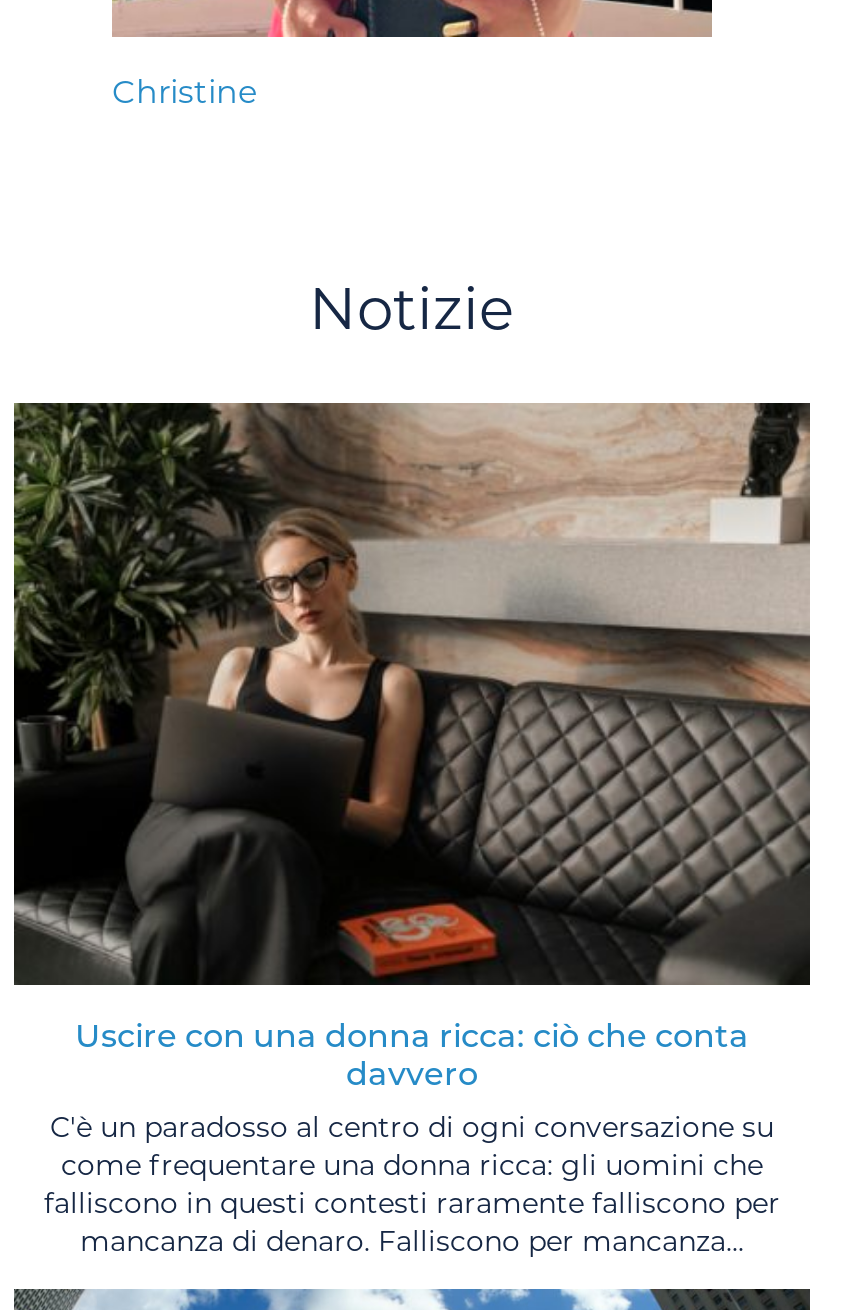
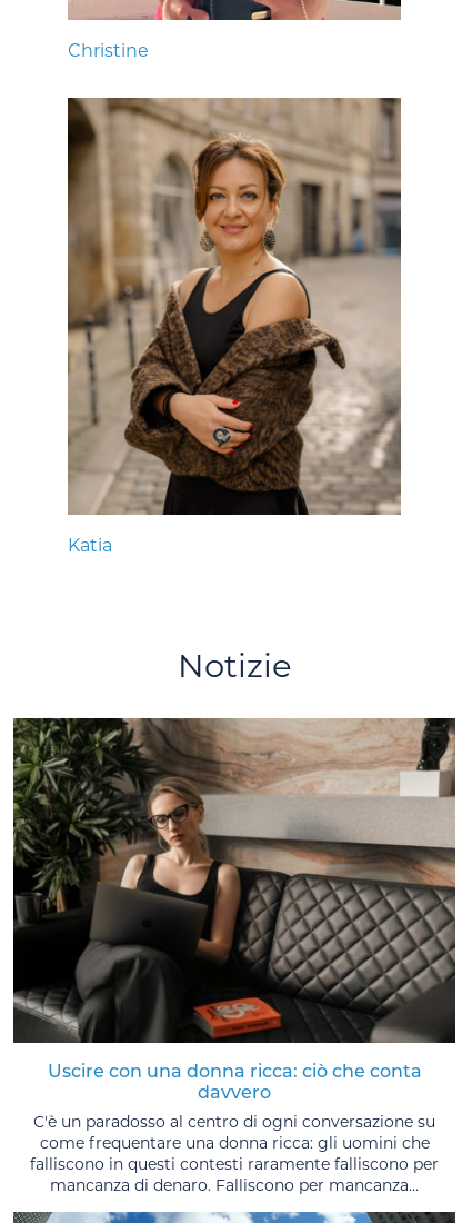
none -> [67,97,402,556] [image] | Katia

